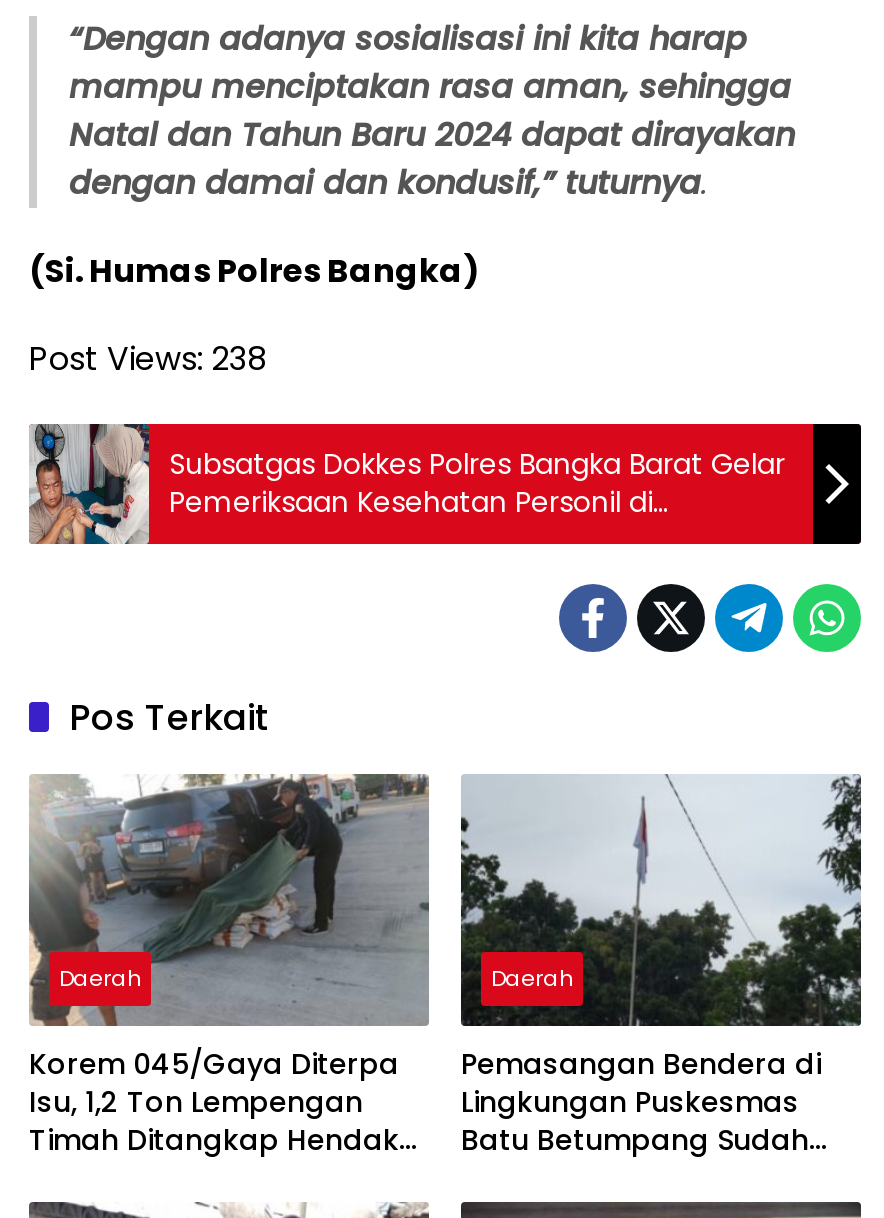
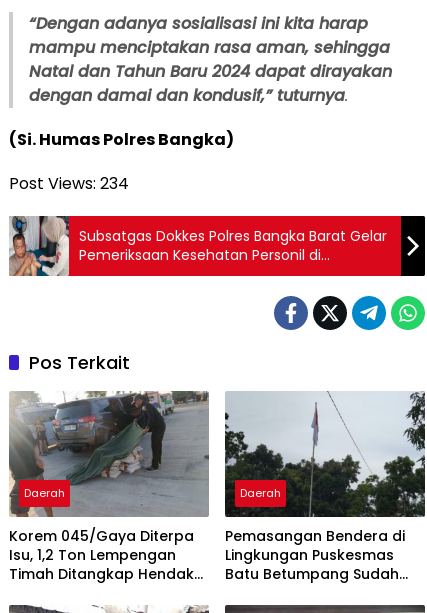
[29,336,267,382] Post Views: 238 -> [9,172,129,195] Post Views: 234

